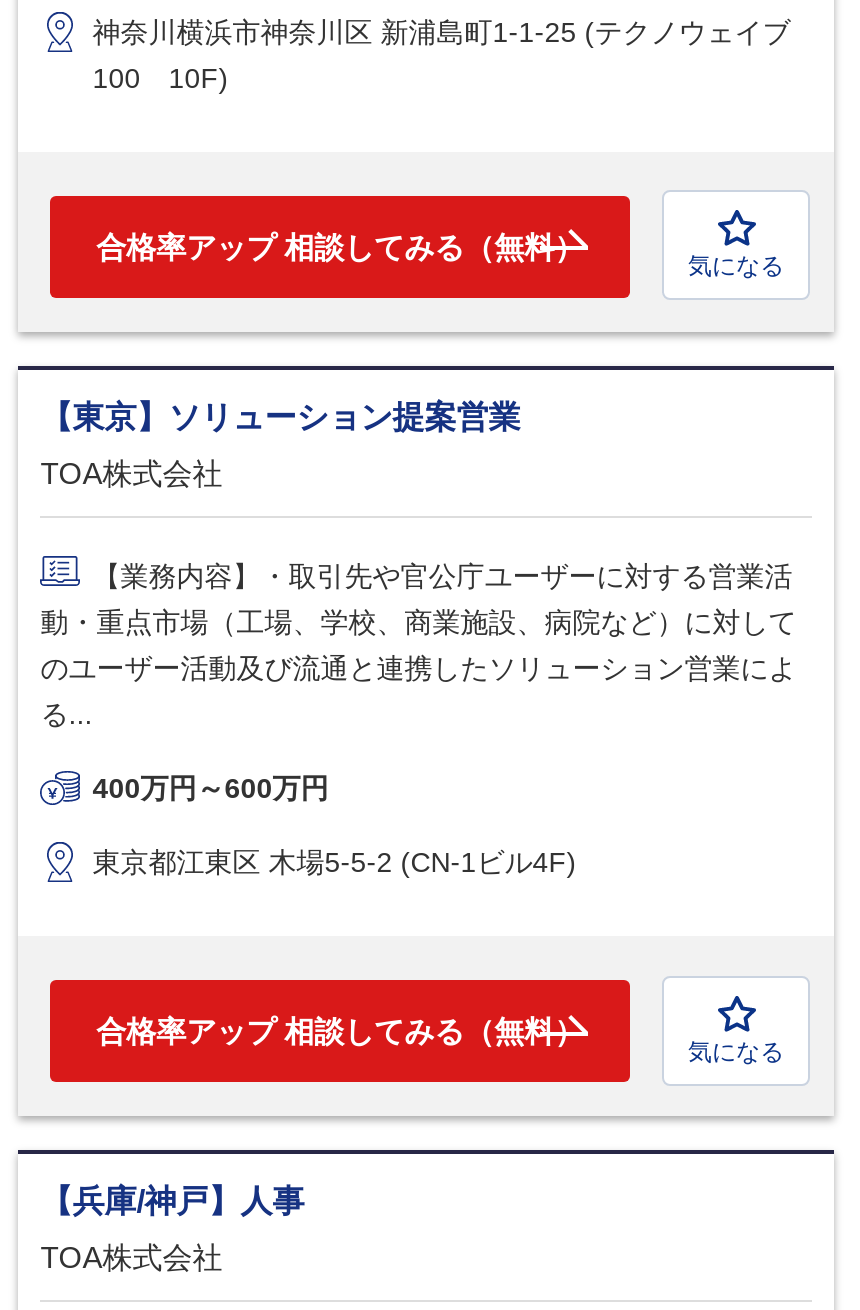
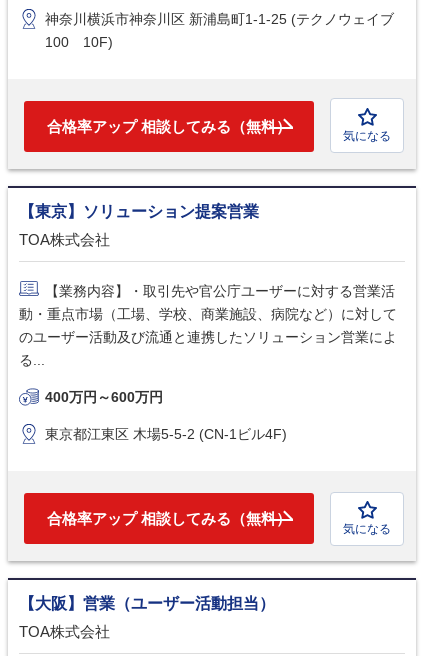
[40,1184,304,1218] 【兵庫/神戸】人事 -> [19,595,275,612] 【大阪】営業（ユーザー活動担当）

